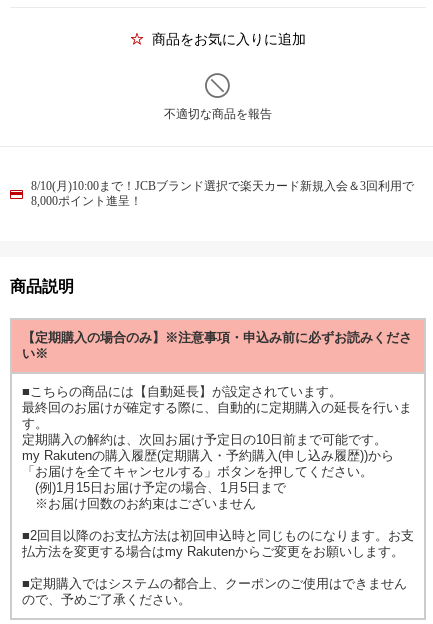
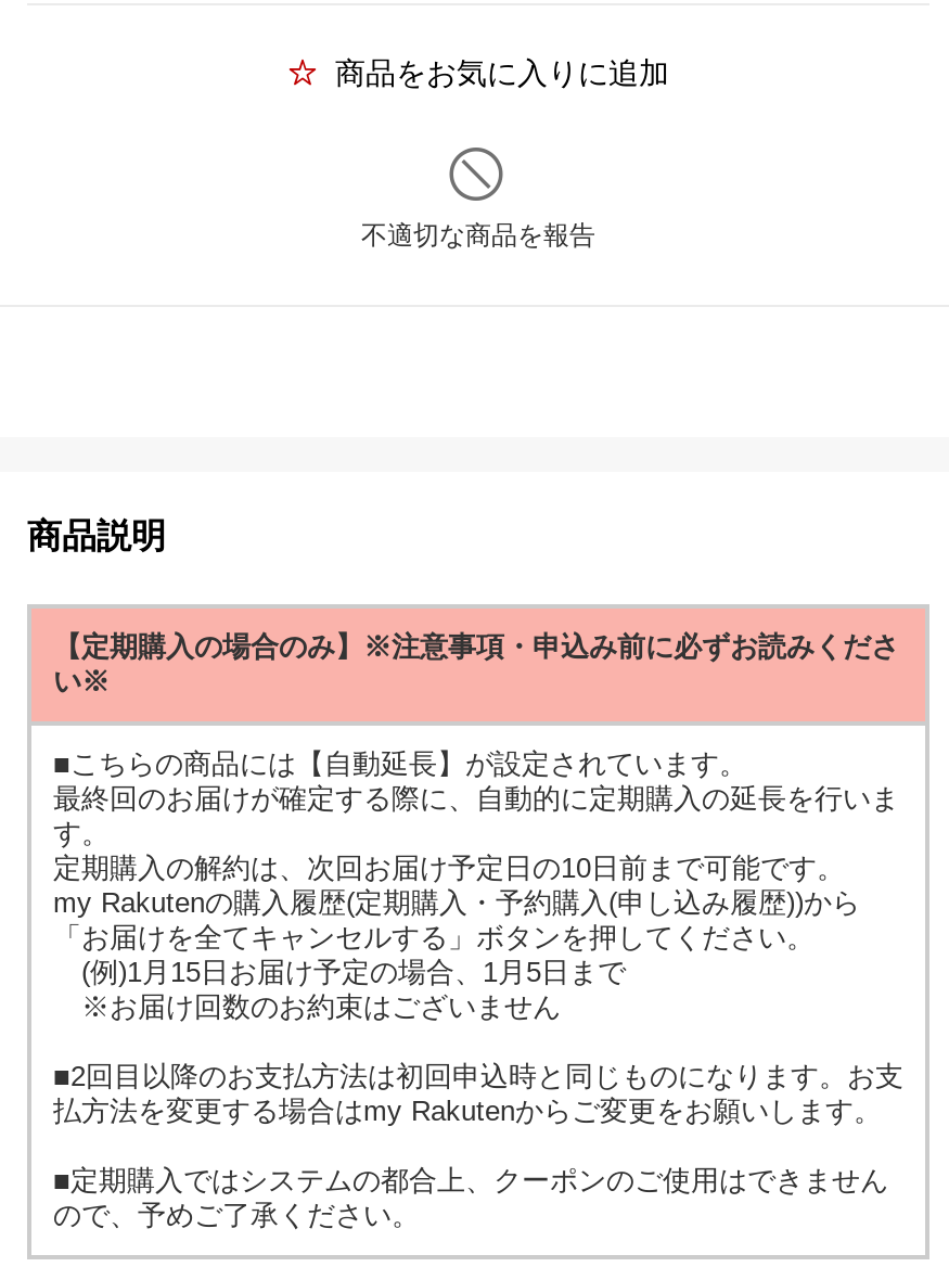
[31,179,414,208] 8/10(月)10:00まで！JCBブランド選択で楽天カード新規入会＆3回利用で | 8,000ポイント進呈！ -> none

